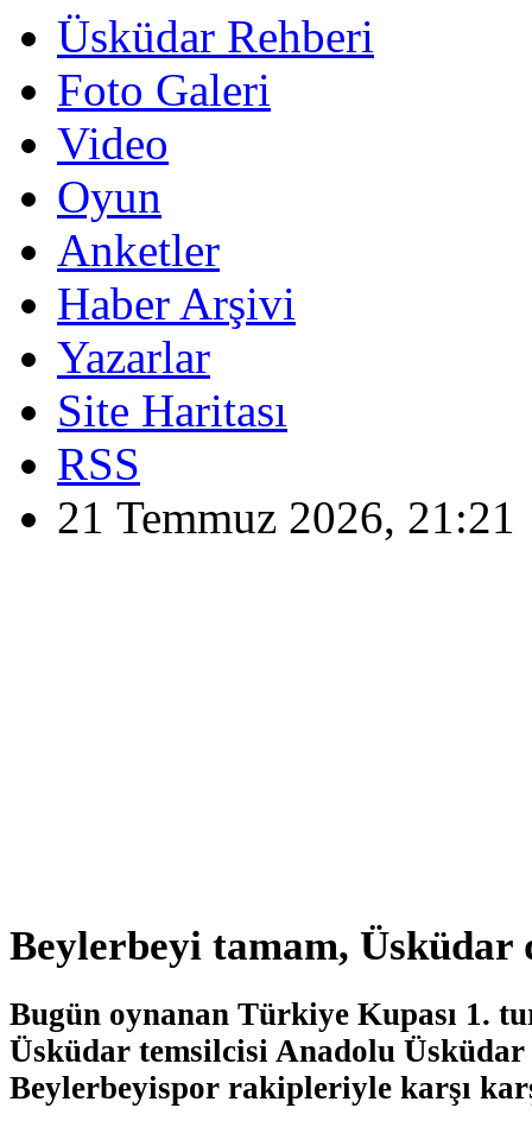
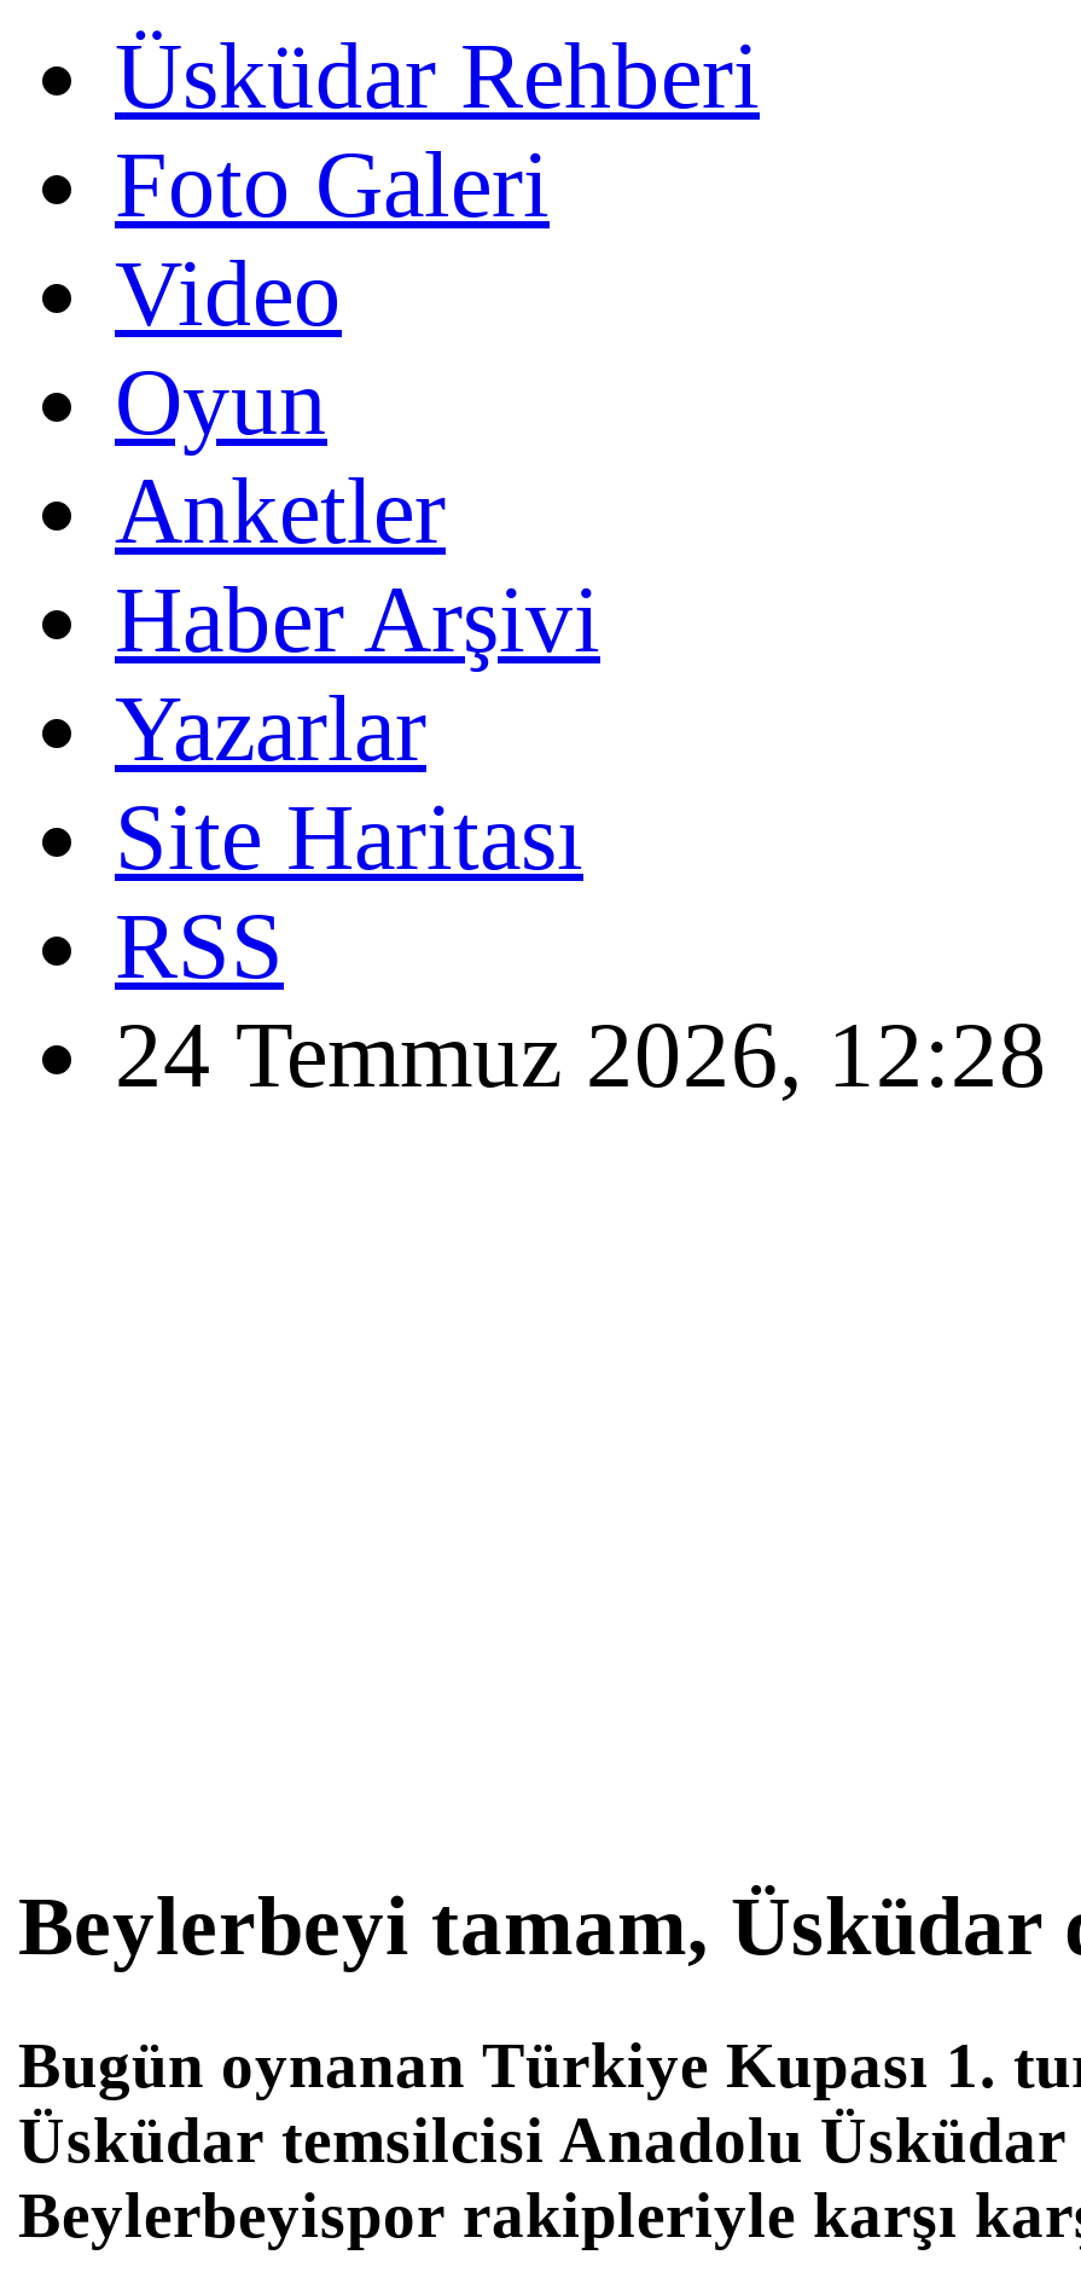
[57,492,515,543] 21 Temmuz 2026, 21:21 -> [115,1002,1047,1106] 24 Temmuz 2026, 12:28

